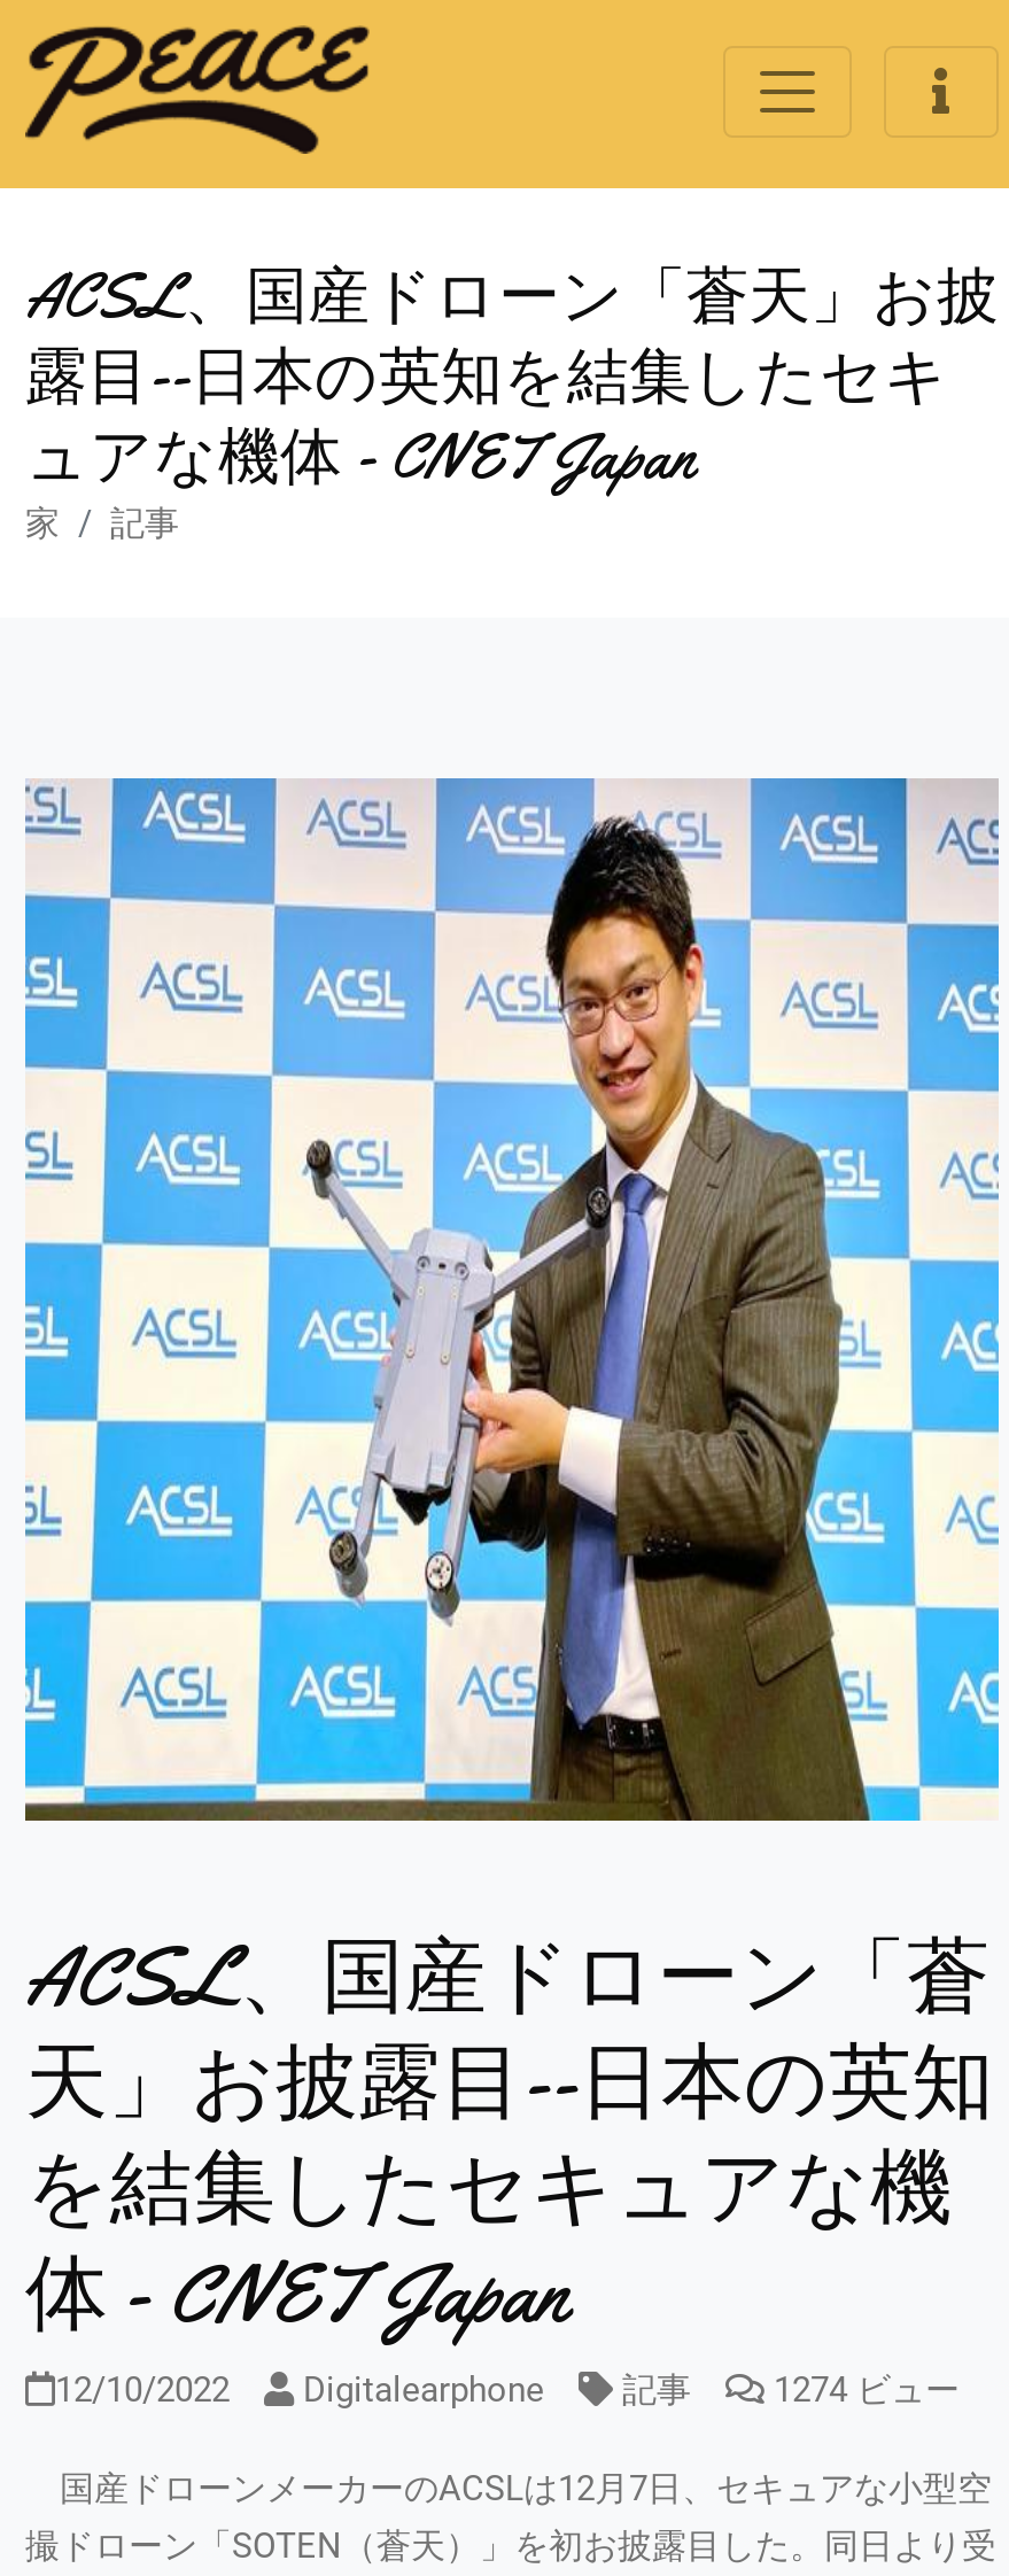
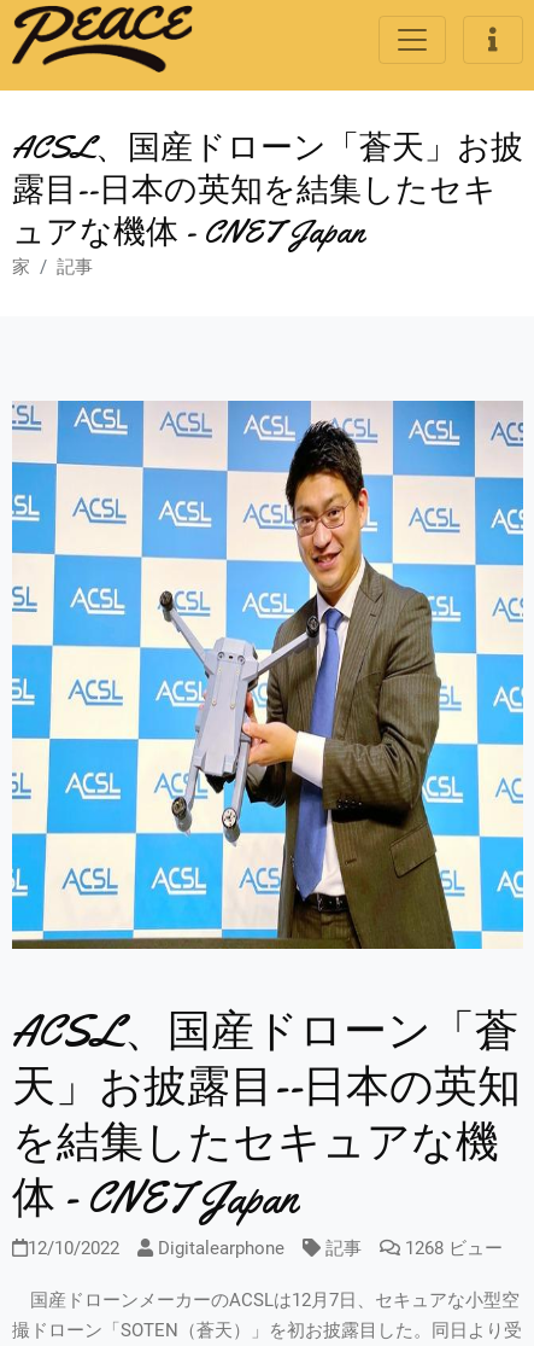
[55,2369,960,2410] 12/10/2022 Digitalearphone 記事 1274 ビュー -> [28,1237,503,1259] 12/10/2022 Digitalearphone 記事 1268 ビュー

